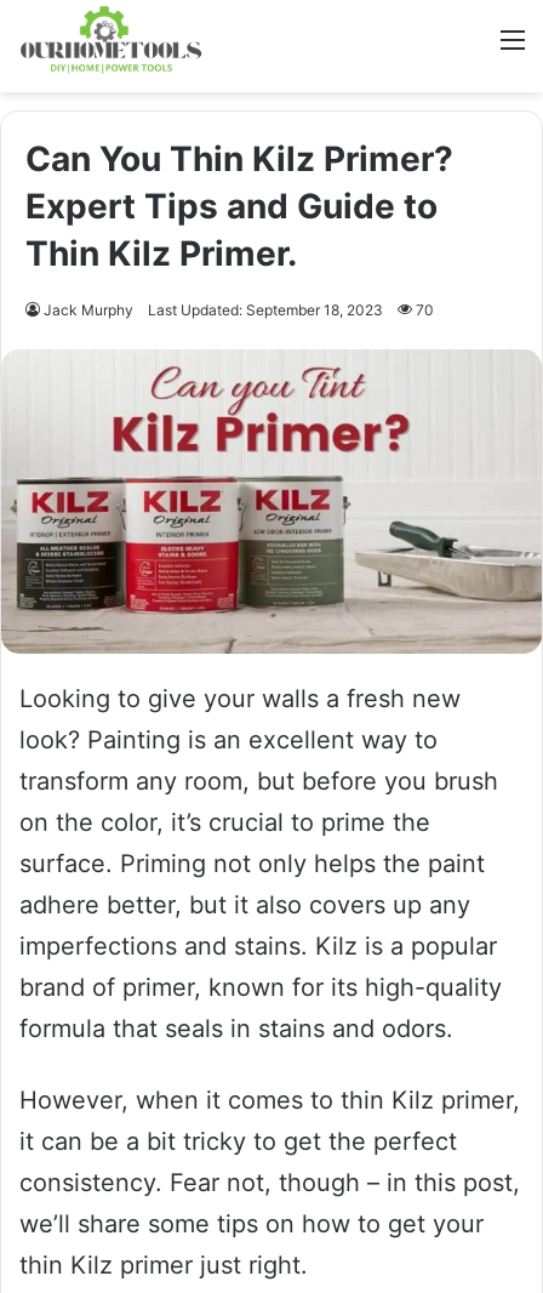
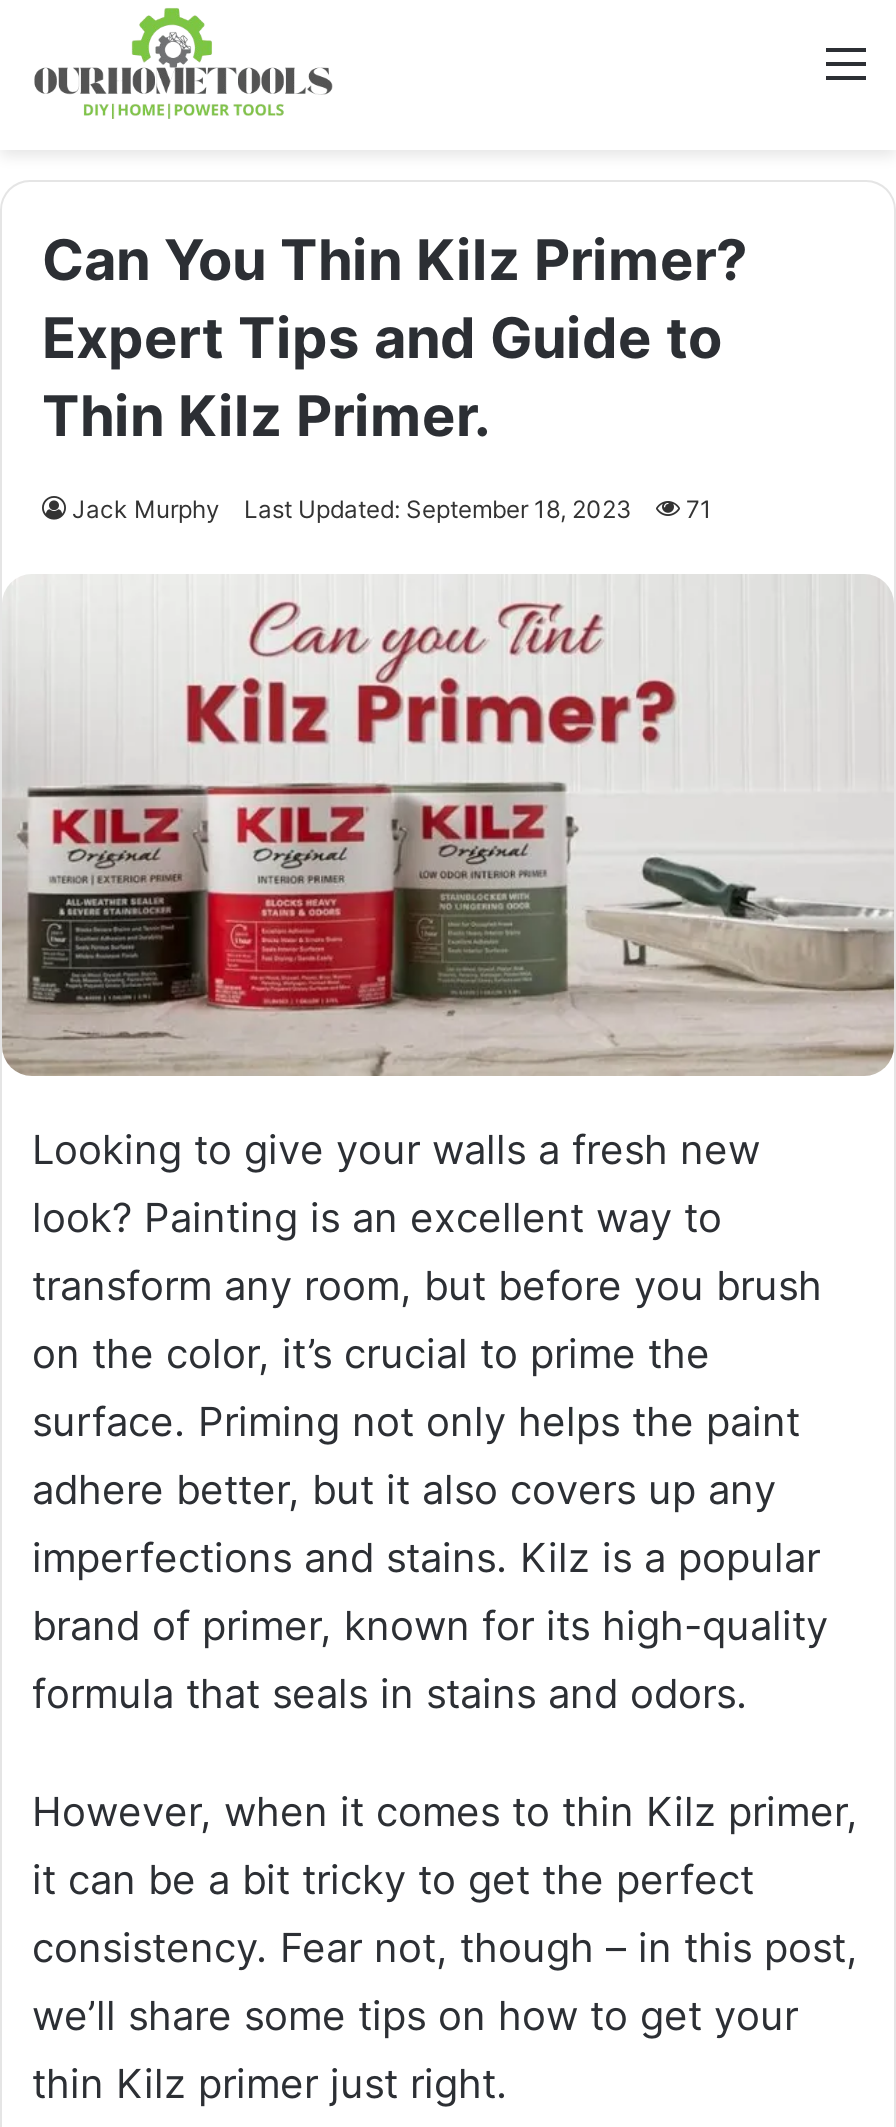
[44,301,434,319] Jack Murphy Last Updated: September 18, 2023 70 -> [72,494,712,524] Jack Murphy Last Updated: September 18, 2023 71

